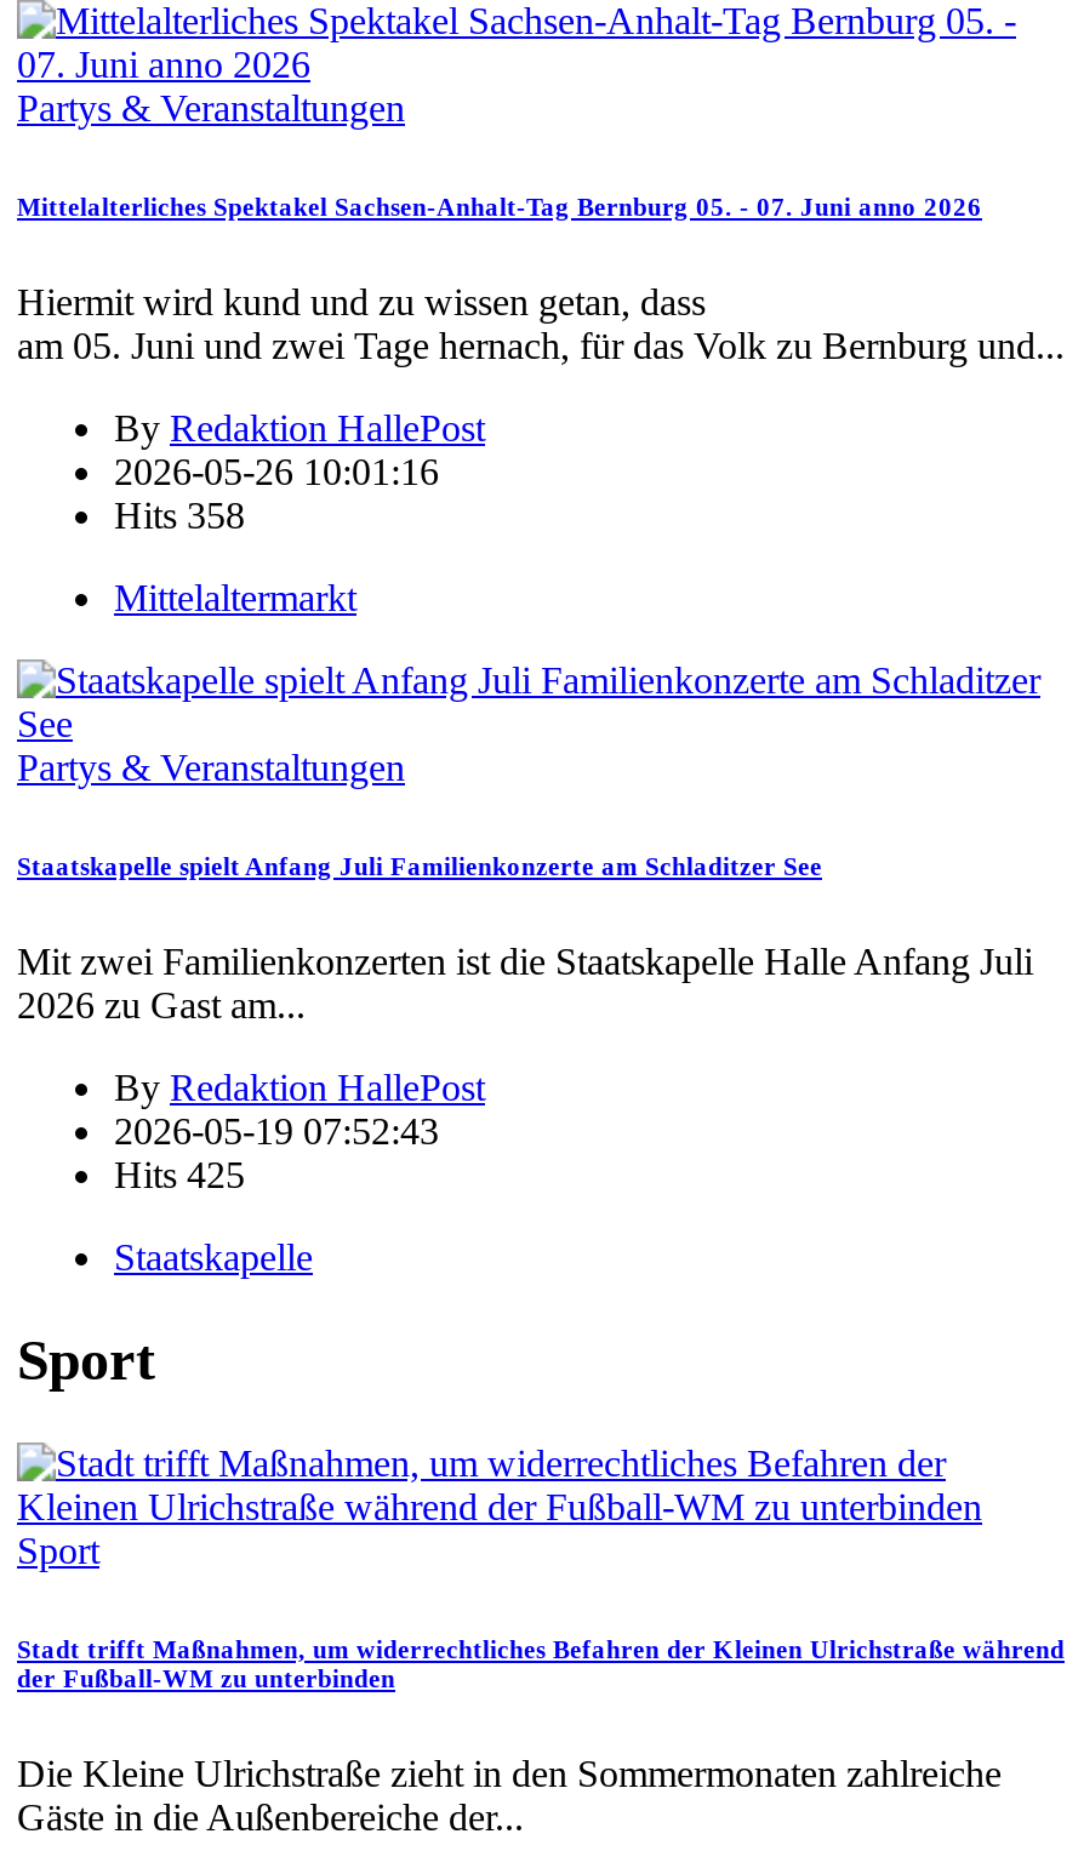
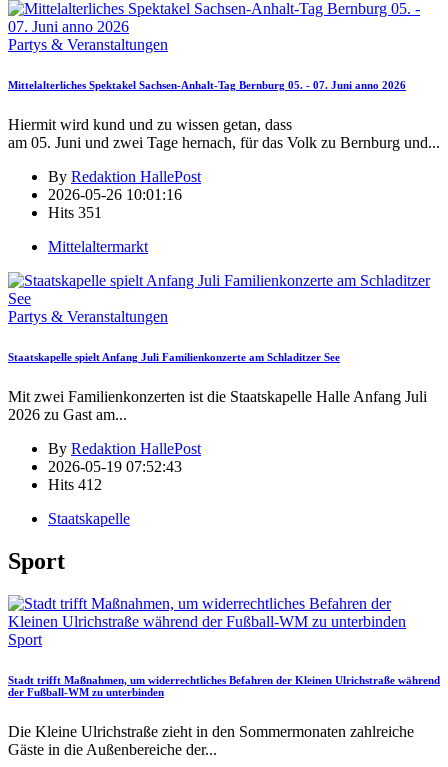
[114,495,245,536] Hits 358 -> [48,204,102,221] Hits 351
[114,1154,245,1195] Hits 425 -> [48,476,102,493] Hits 412

